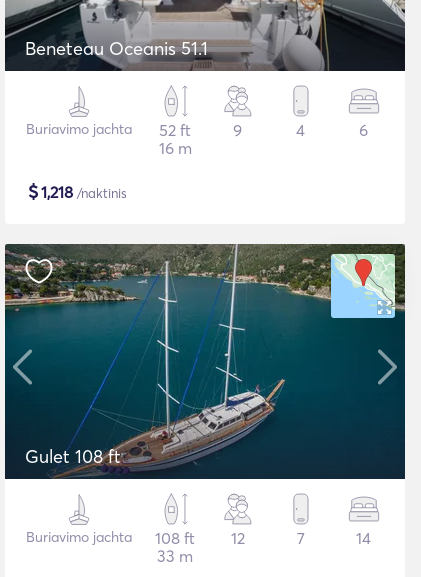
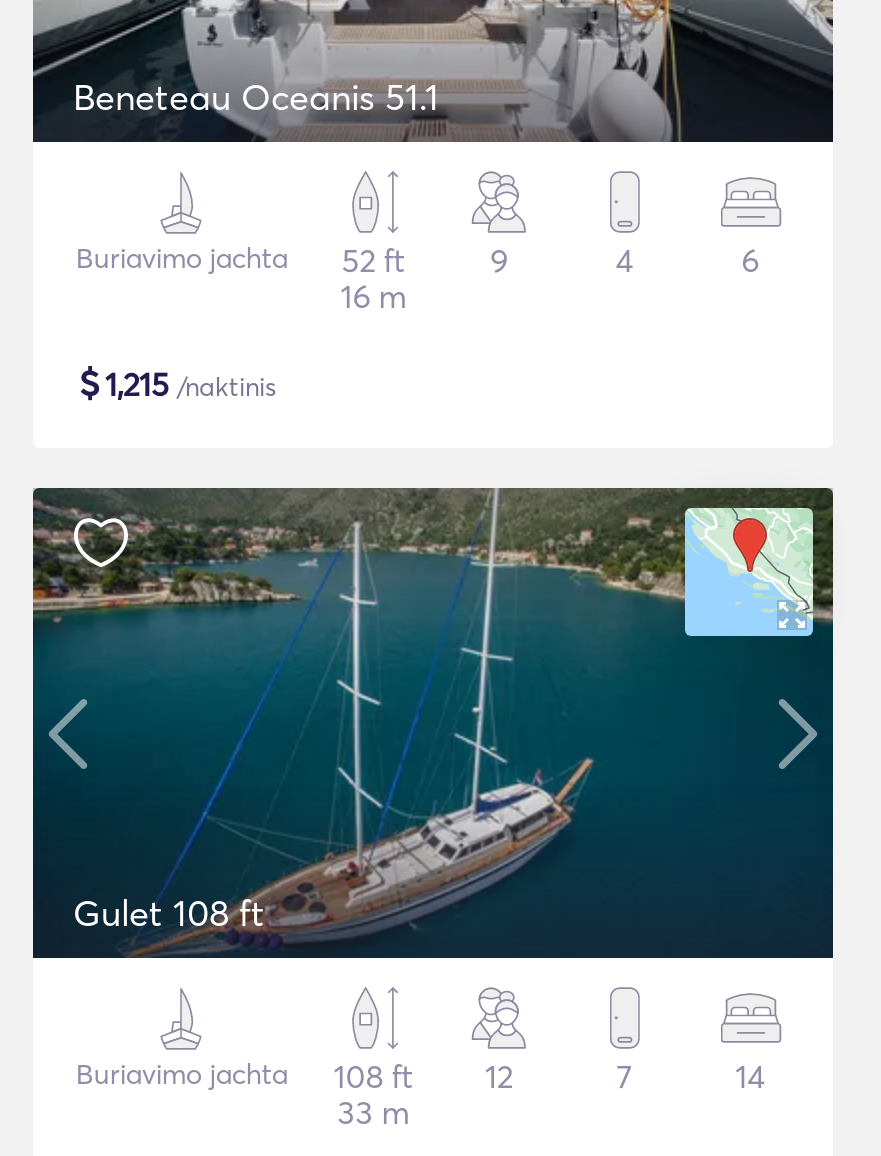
[28,180,127,203] $1,218 /naktinis -> [79,360,277,406] $1,215 /naktinis

